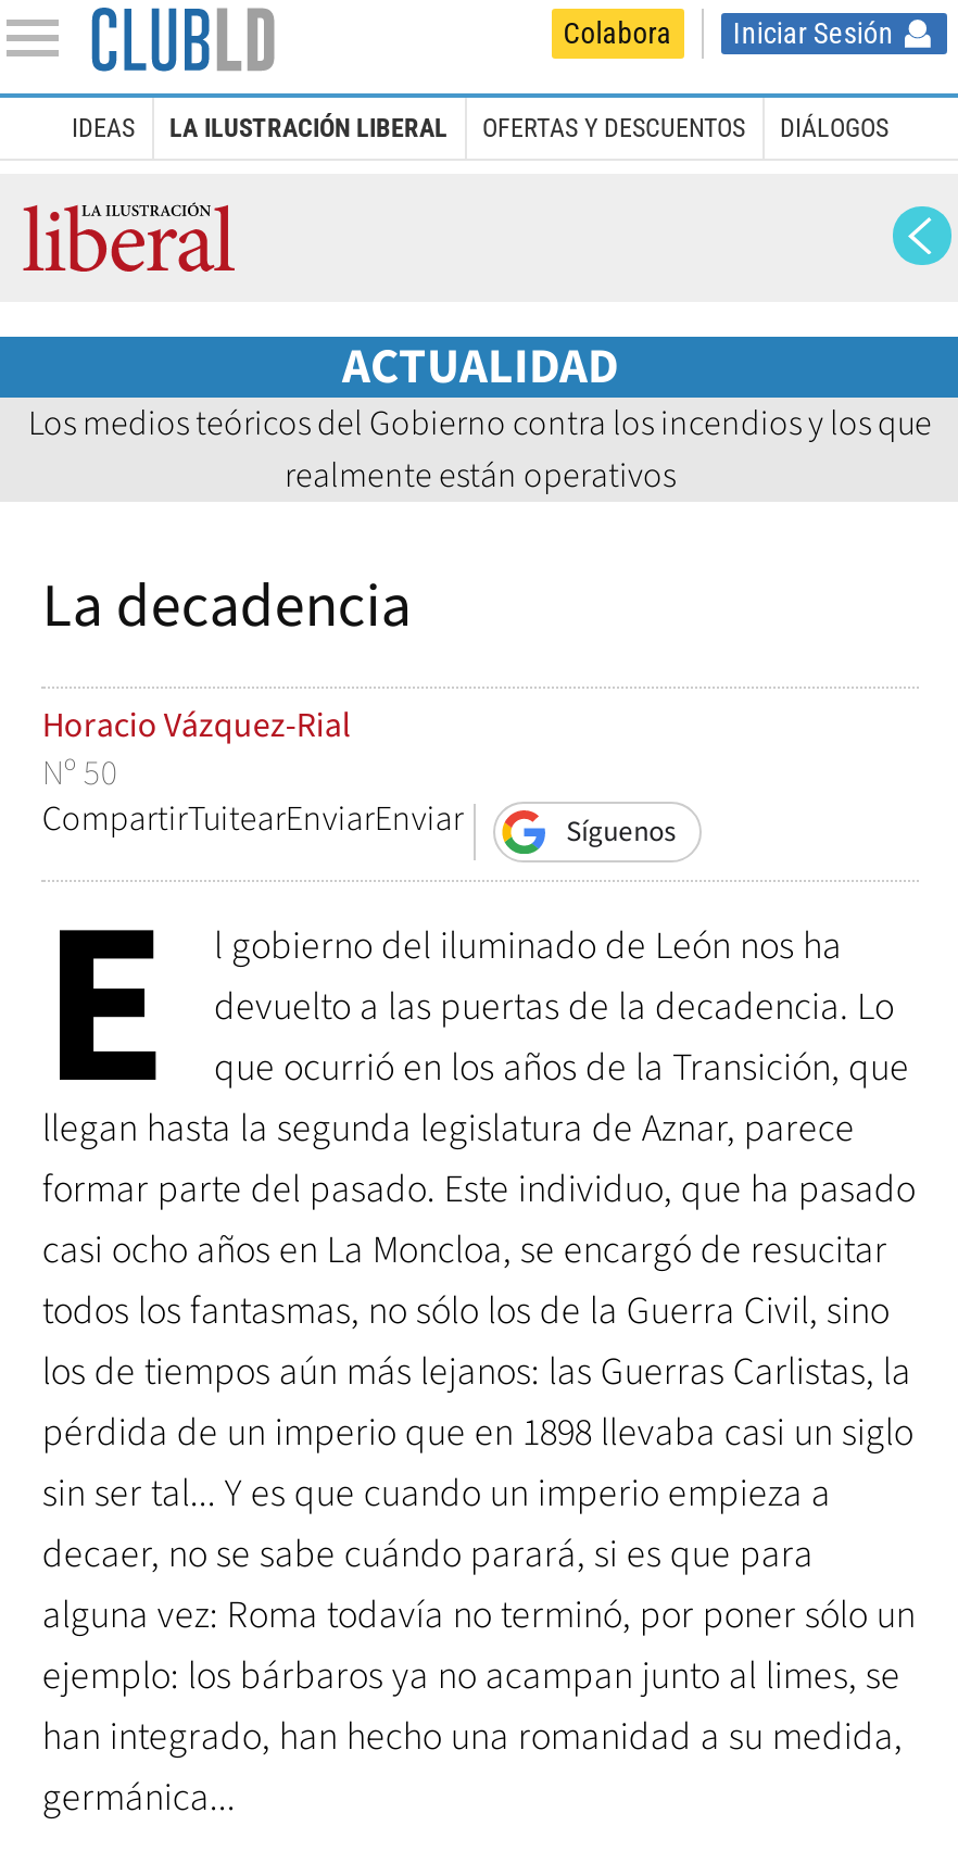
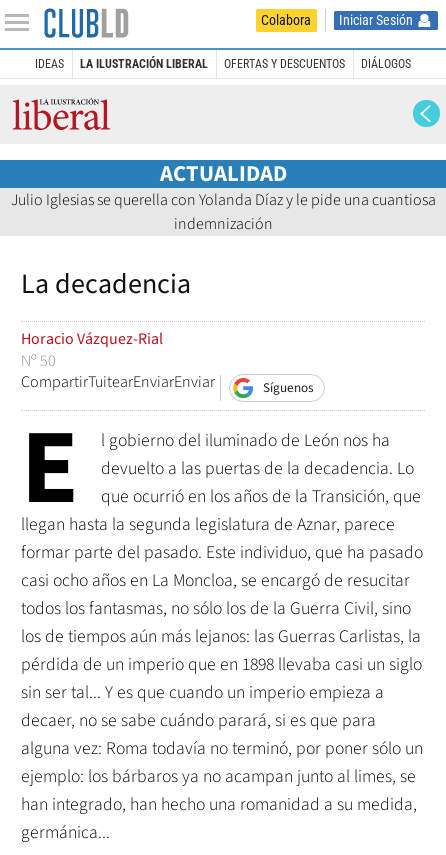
[28,400,932,499] Los medios teóricos del Gobierno contra los incendios y los que | realmente están operativos -> [10,189,435,235] Julio Iglesias se querella con Yolanda Díaz y le pide una cuantiosa | indemnización

